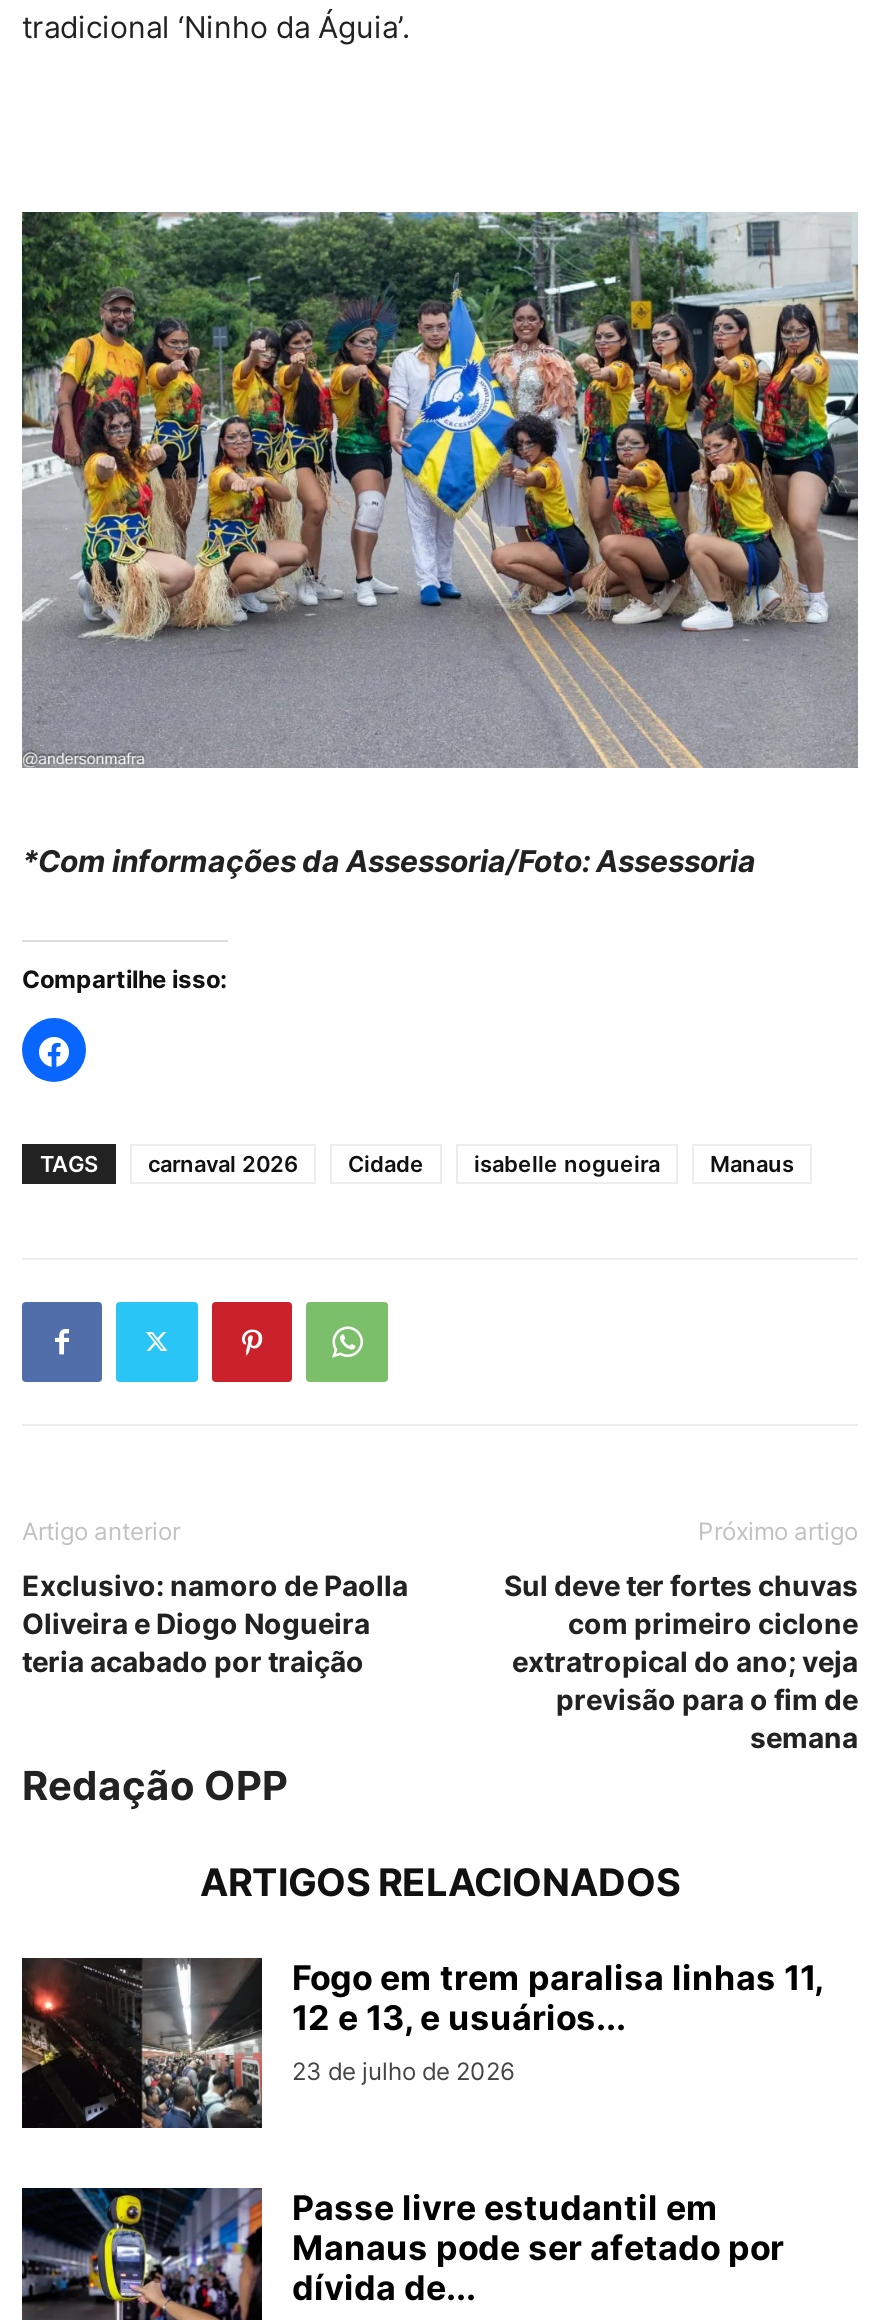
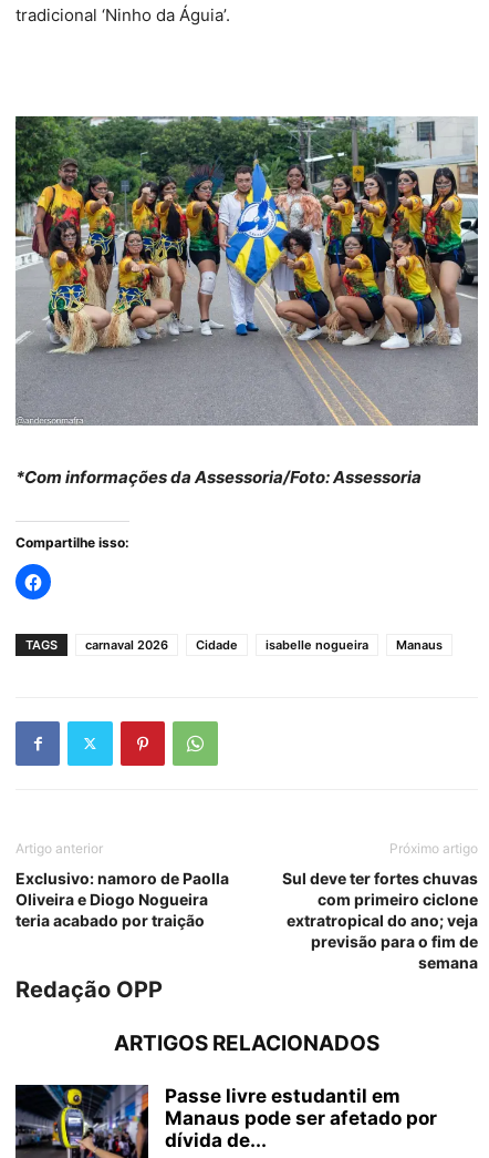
[22,1958,822,2130] [image] | Fogo em trem paralisa linhas 11, | 12 e 13, e usuários... | 23 de julho de 2026 -> none

